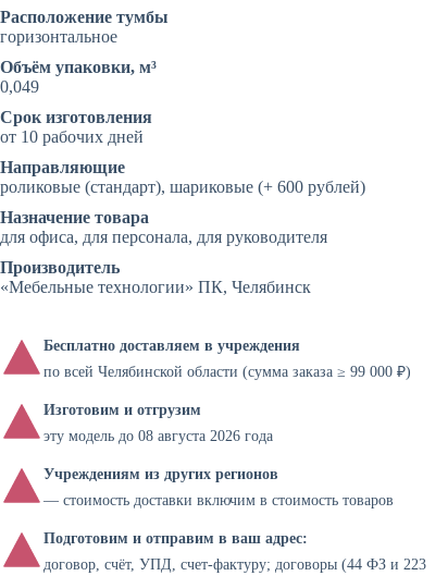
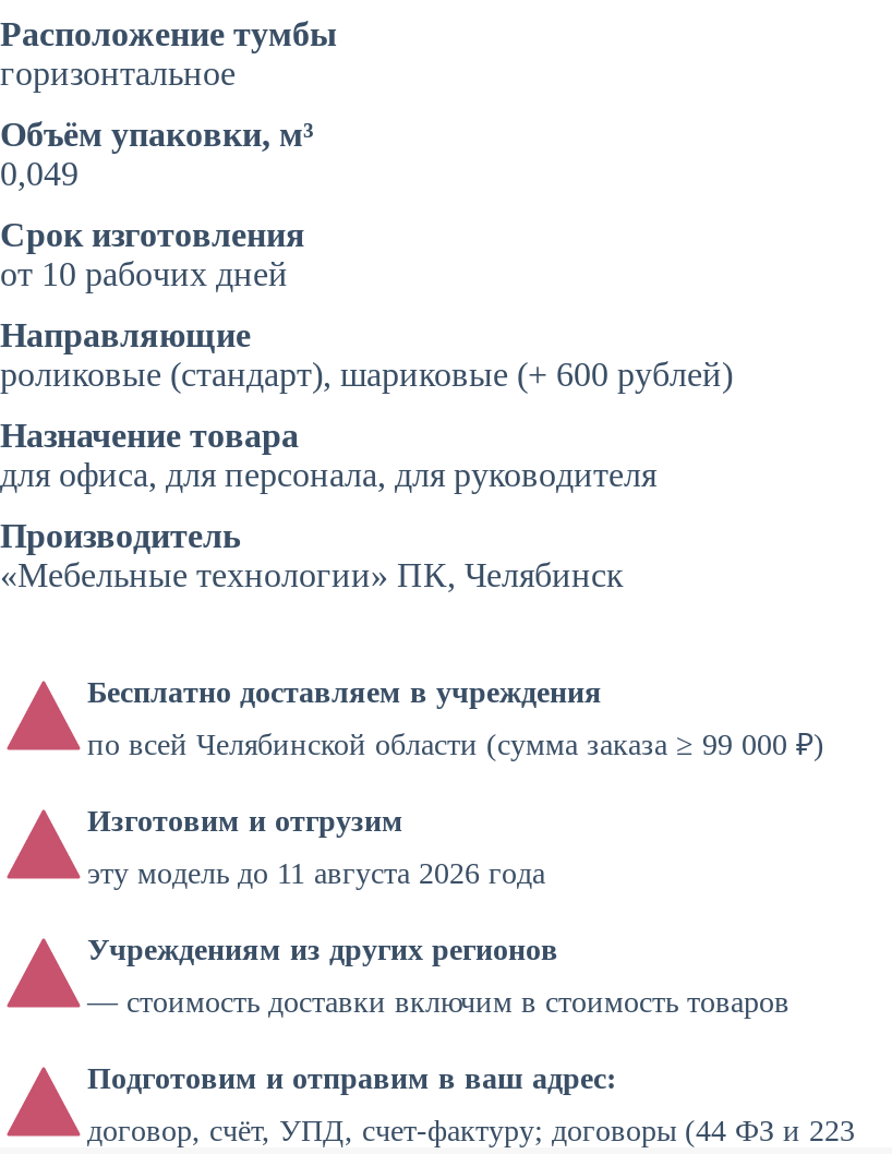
[43,428,273,444] эту модель до 08 августа 2026 года -> [87,857,545,890] эту модель до 11 августа 2026 года

